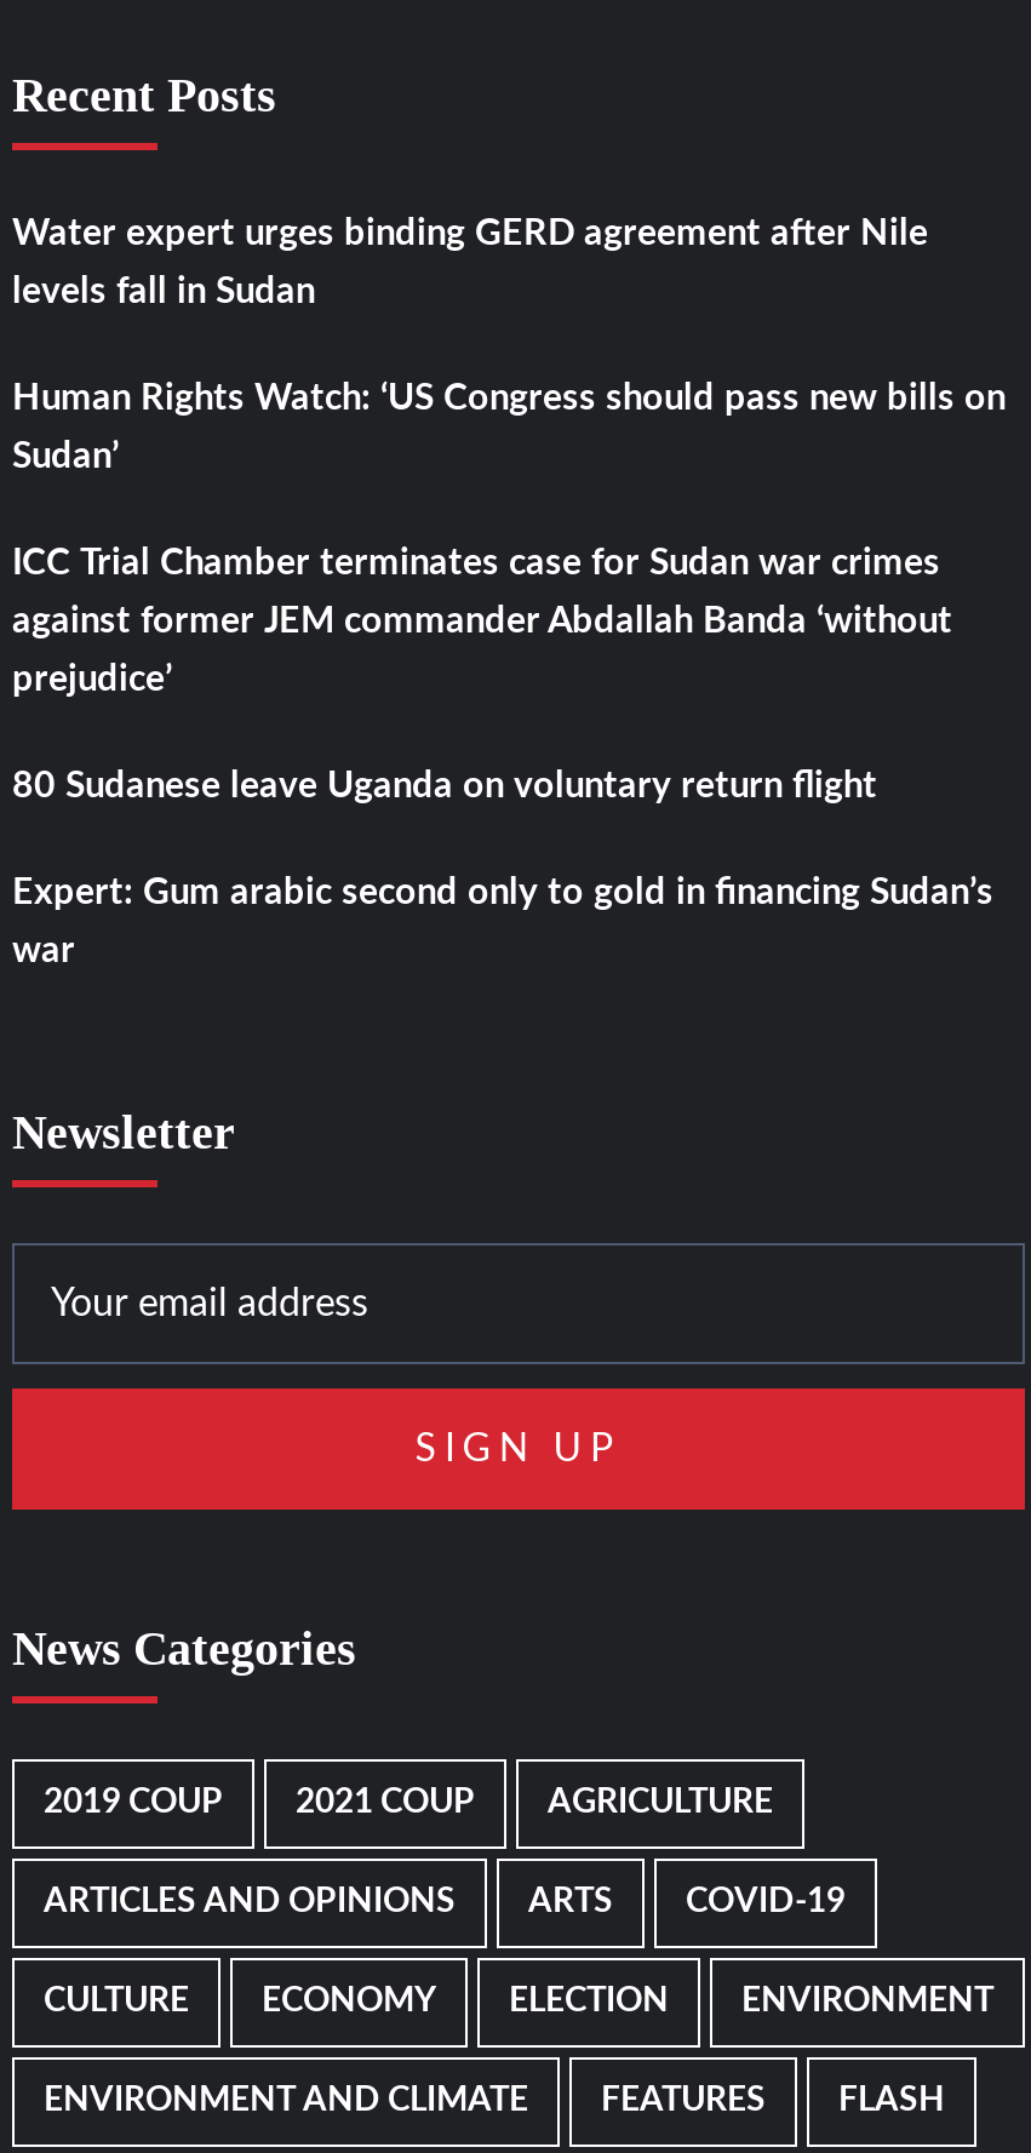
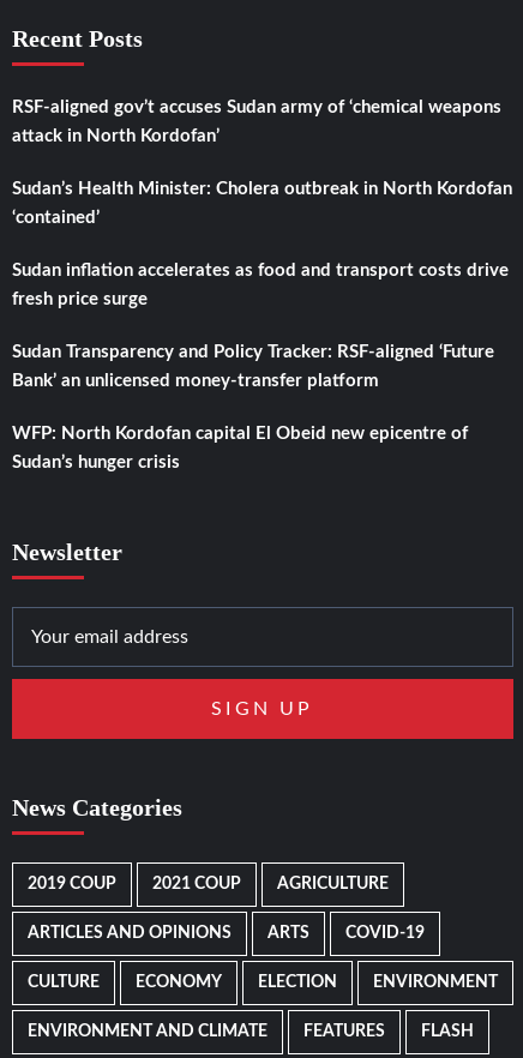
[12,217,928,253] Water expert urges binding GERD agreement after Nile -> [12,99,501,117] RSF-aligned gov’t accuses Sudan army of ‘chemical weapons
[12,275,315,311] levels fall in Sudan -> [12,128,220,146] attack in North Kordofan’
[12,381,1006,418] Human Rights Watch: ‘US Congress should pass new bills on -> [12,180,512,198] Sudan’s Health Minister: Cholera outbreak in North Kordofan
[12,440,119,476] Sudan’ -> [12,209,100,227] ‘contained’
[12,546,940,583] ICC Trial Chamber terminates case for Sudan war crimes -> [12,262,509,280] Sudan inflation accelerates as food and transport costs drive
[12,604,952,641] against former JEM commander Abdallah Banda ‘without -> [12,291,148,309] fresh price surge
[12,662,172,699] prejudice’ -> [12,344,494,362] Sudan Transparency and Policy Tracker: RSF-aligned ‘Future
[12,769,877,805] 80 Sudanese leave Uganda on voluntary return flight -> [12,372,379,390] Bank’ an unlicensed money-transfer platform
[12,876,993,912] Expert: Gum arabic second only to gold in financing Sudan’s -> [12,425,468,443] WFP: North Kordofan capital El Obeid new epicentre of
[12,934,75,970] war -> [12,454,180,472] Sudan’s hunger crisis

